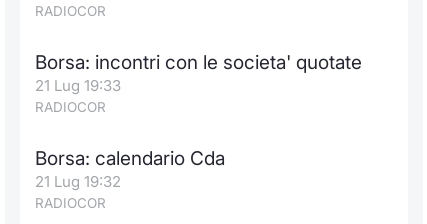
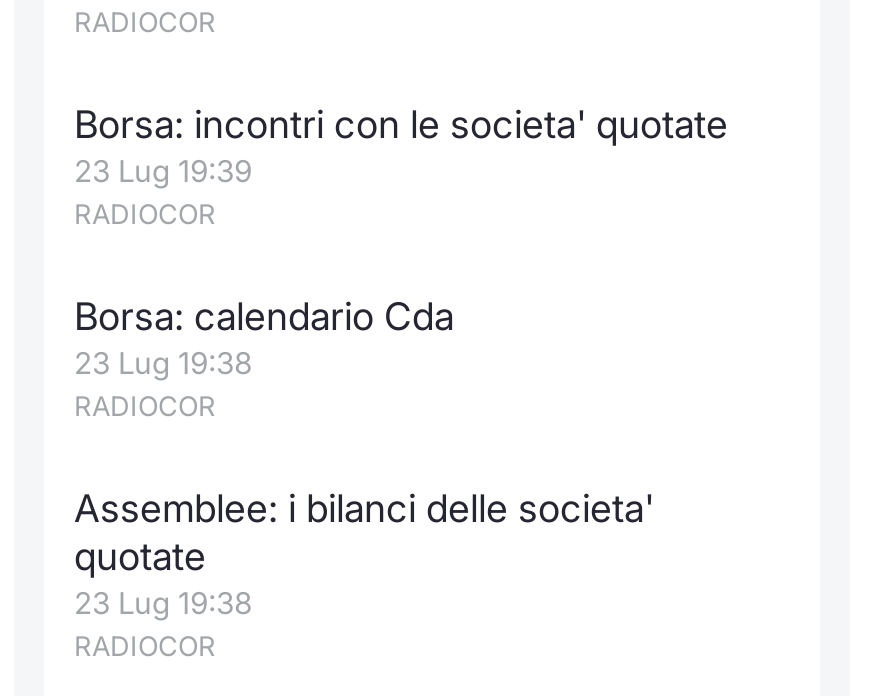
[35,76,121,95] 21 Lug 19:33 -> [74,152,252,190] 23 Lug 19:39
[35,172,121,191] 21 Lug 19:32 -> [74,344,654,622] 23 Lug 19:38 | RADIOCOR | Assemblee: i bilanci delle societa' | quotate | 23 Lug 19:38

